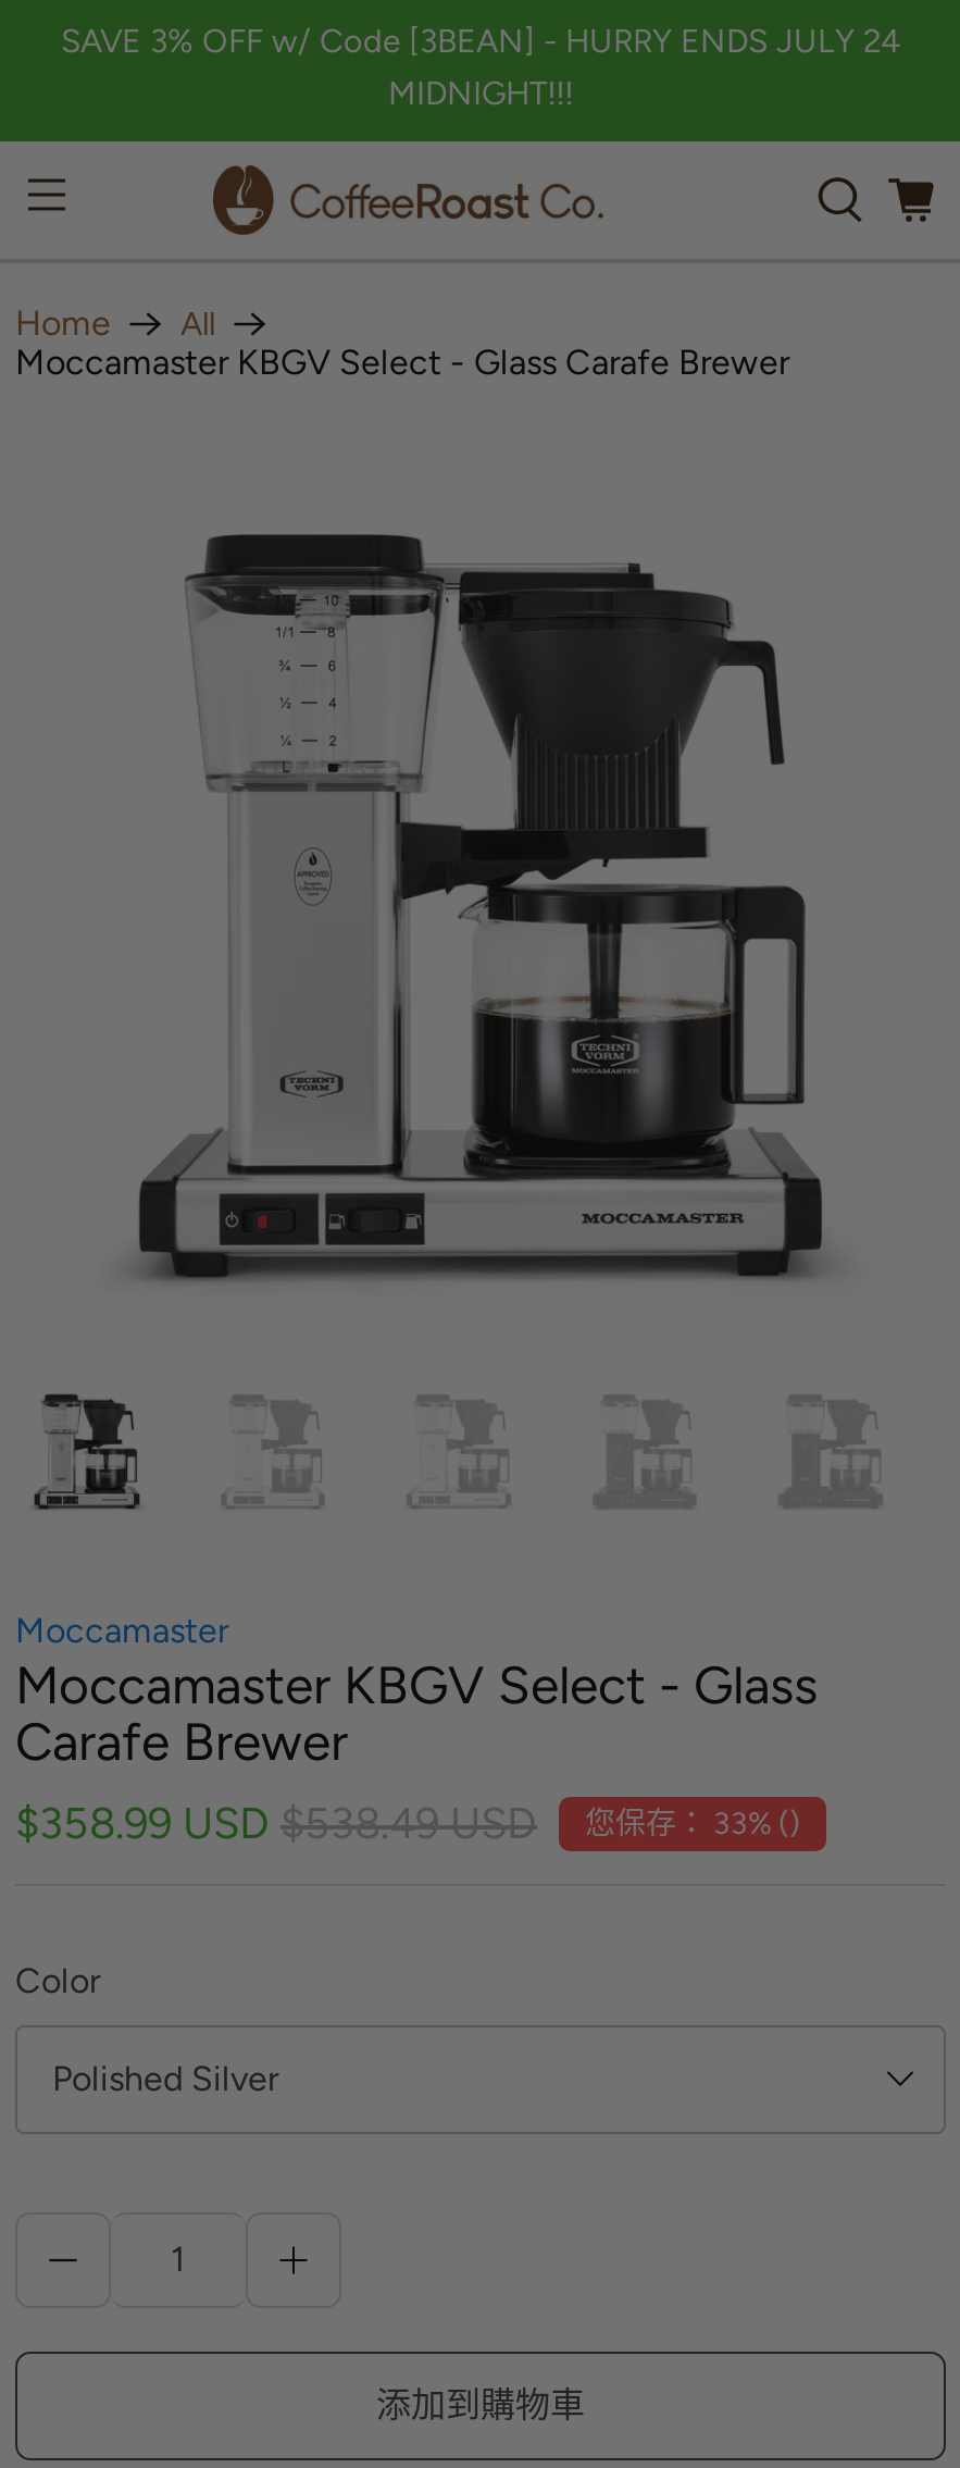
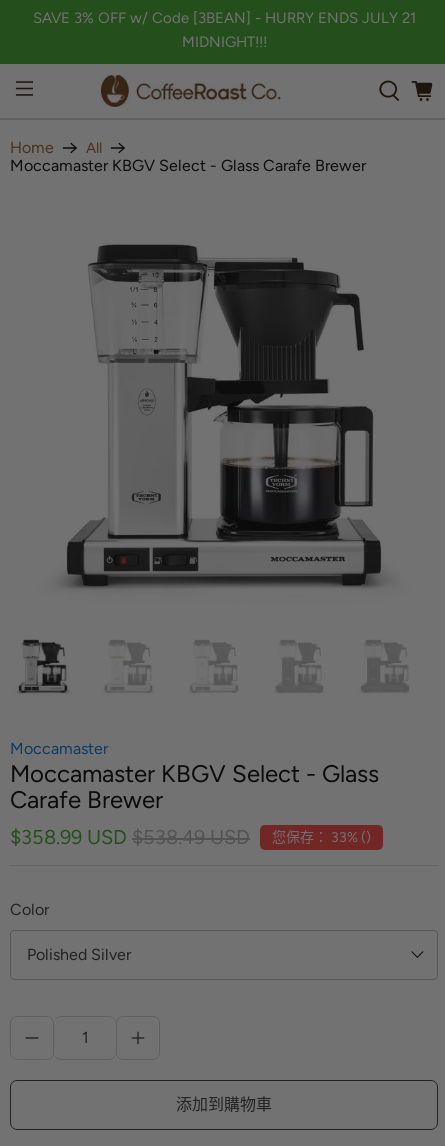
[61,22,900,61] SAVE 3% OFF w/ Code [3BEAN] - HURRY ENDS JULY 24 -> [32,9,415,27] SAVE 3% OFF w/ Code [3BEAN] - HURRY ENDS JULY 21

